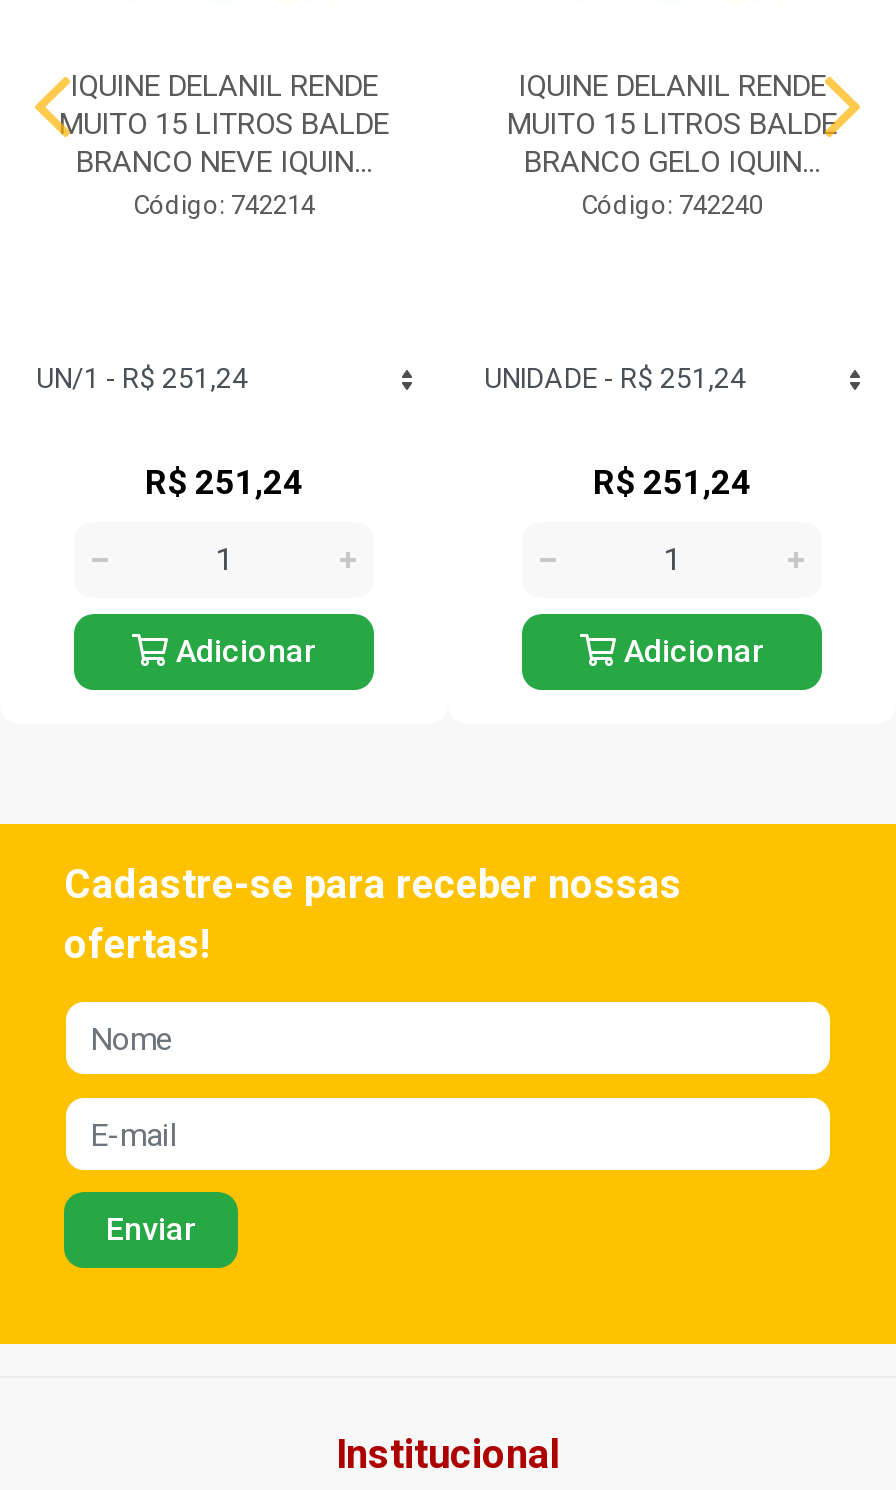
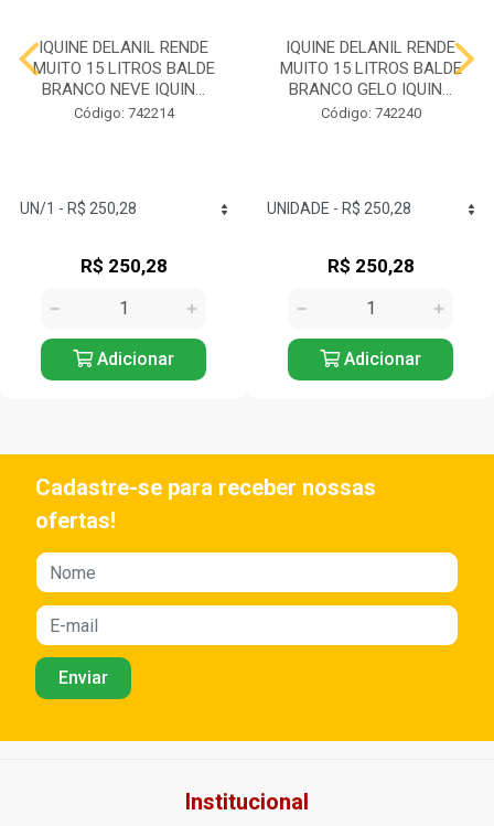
[145,462,303,502] R$ 251,24 -> [80,255,167,277] R$ 250,28
[593,462,751,502] R$ 251,24 -> [327,255,414,277] R$ 250,28

